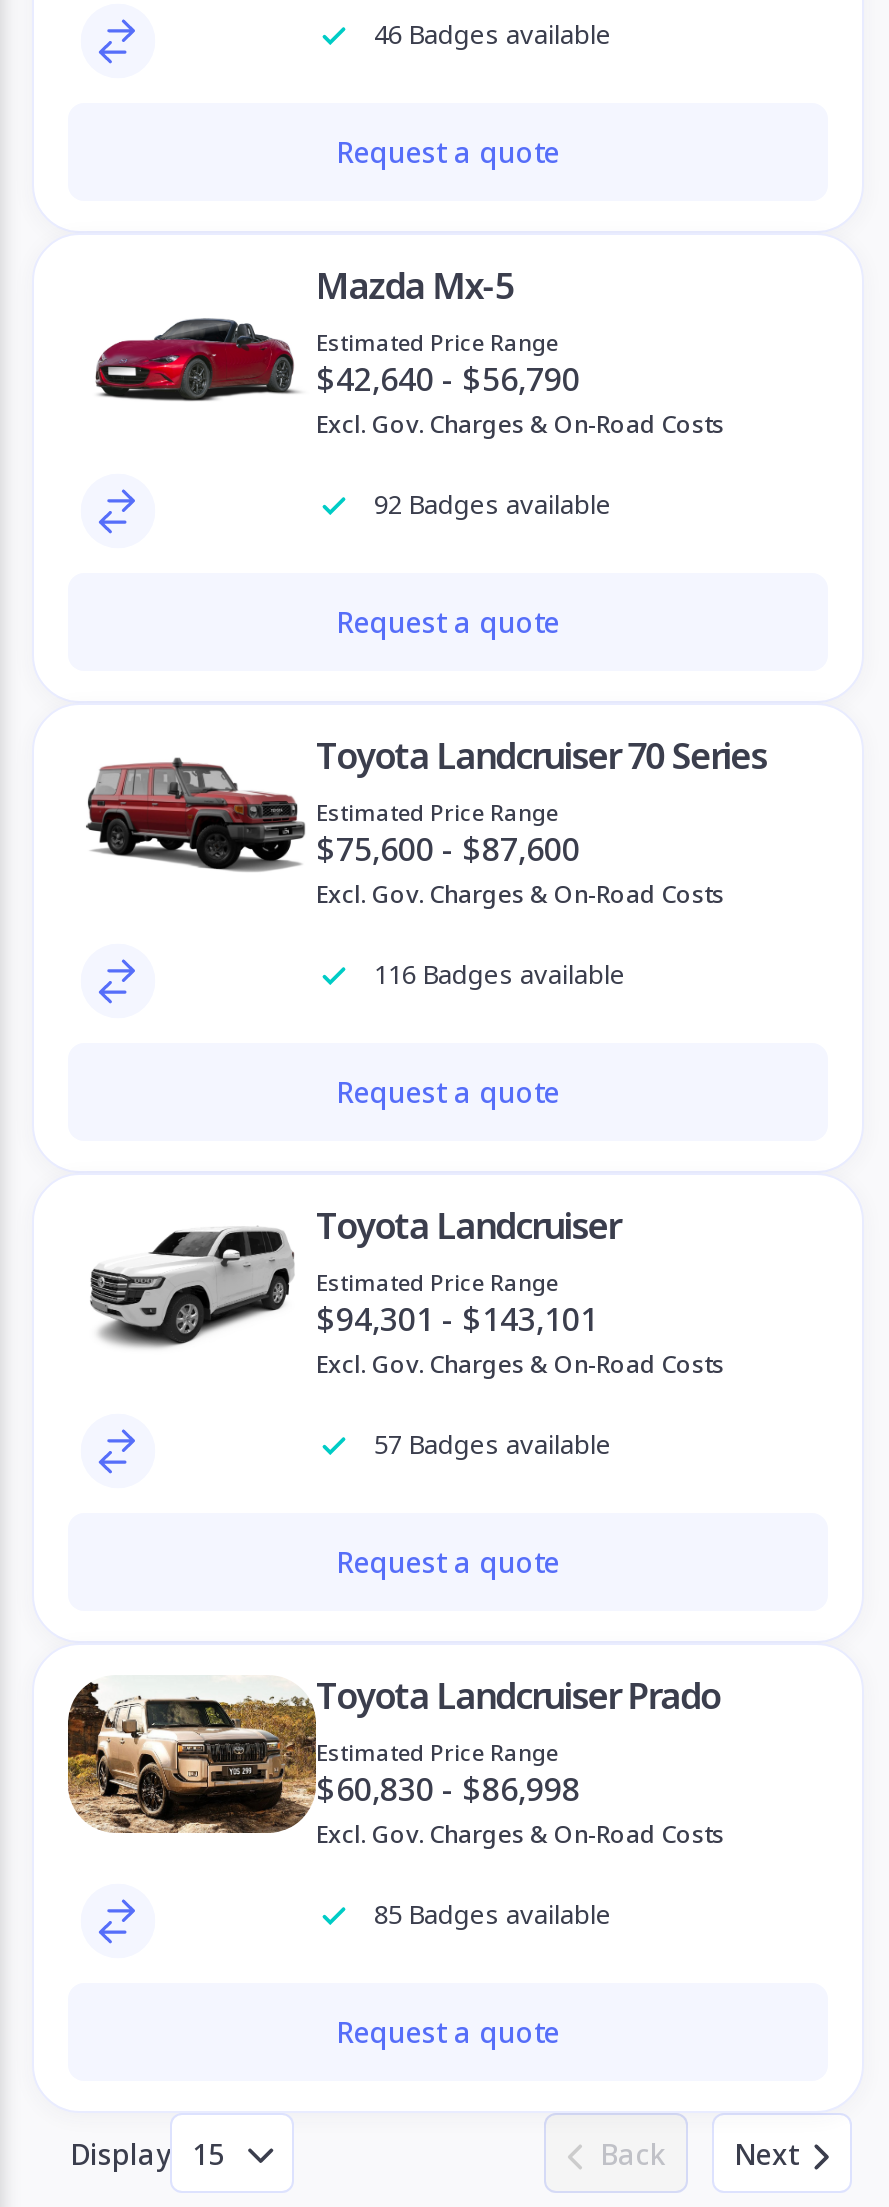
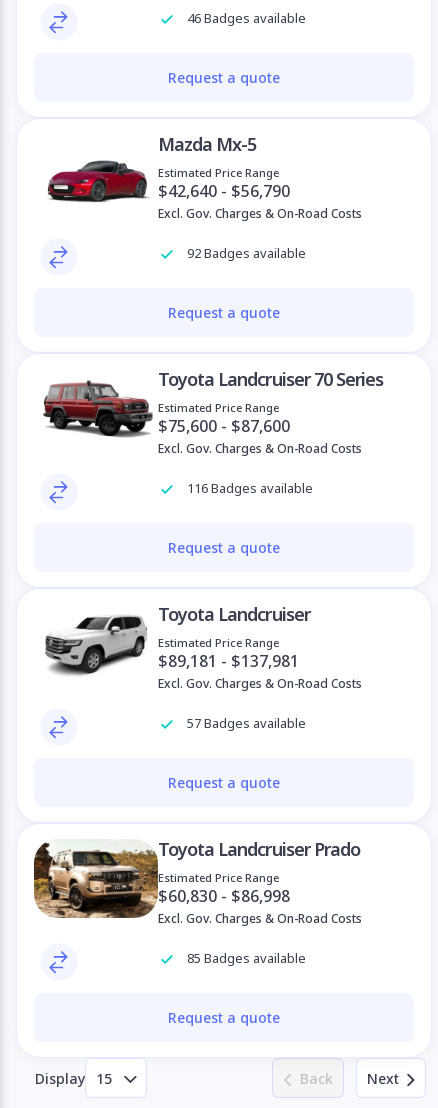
[316,1297,598,1341] $94,301 - $143,101 -> [158,650,299,672] $89,181 - $137,981

